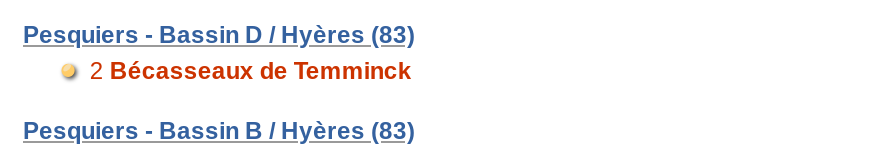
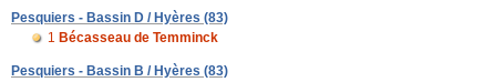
[90,56,412,84] 2 Bécasseaux de Temminck -> [48,30,219,46] 1 Bécasseau de Temminck

